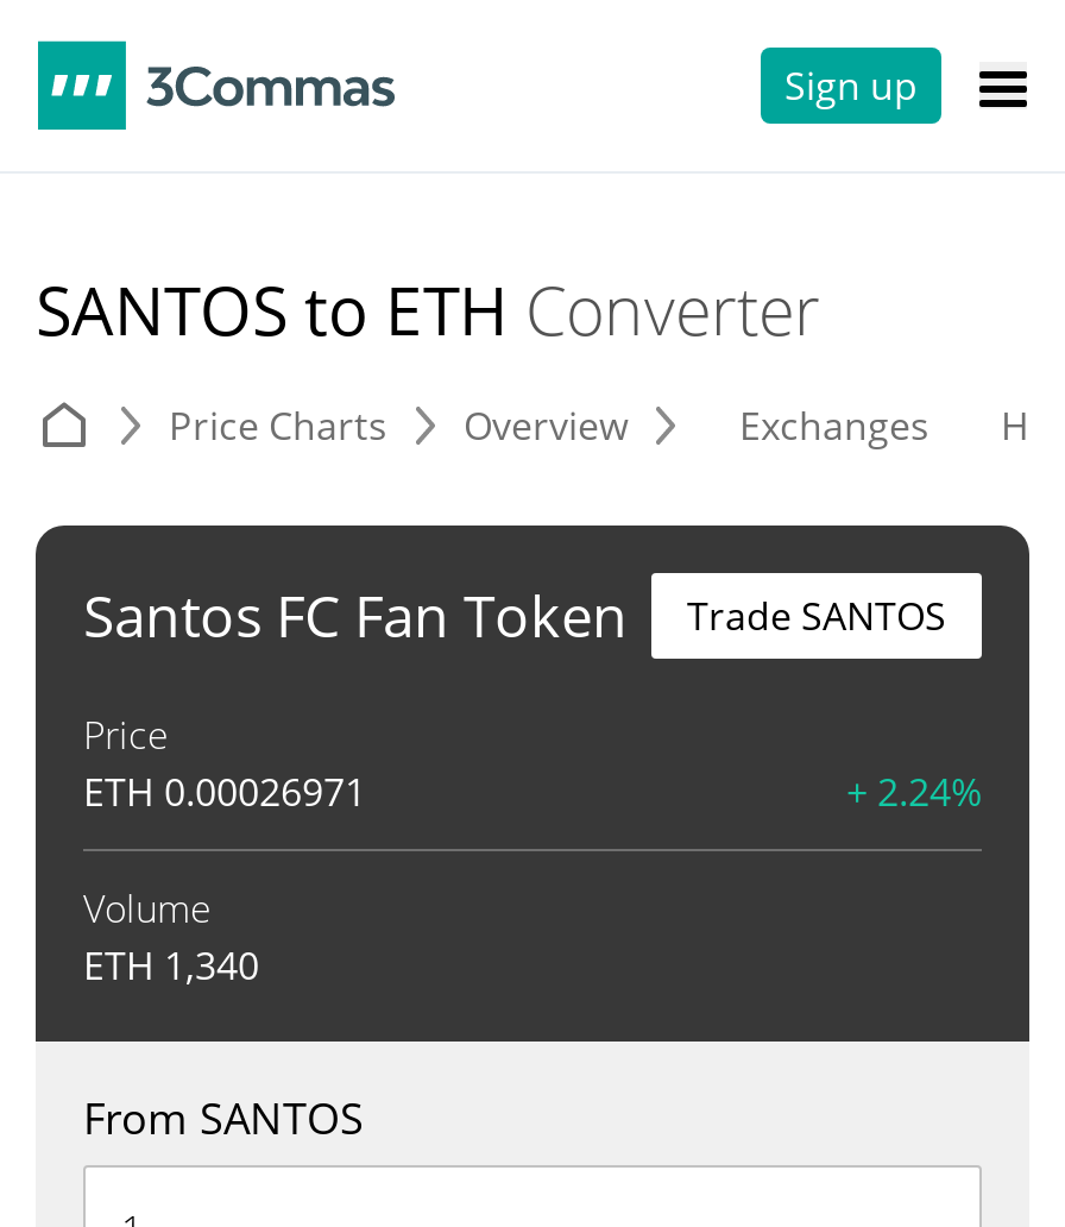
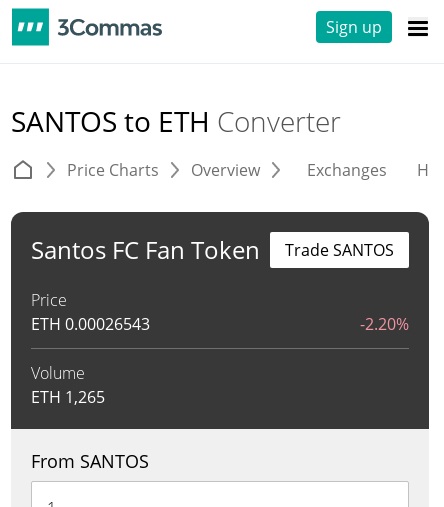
[83,766,982,818] ETH 0.00026971 | + 2.24% -> [31,313,409,335] ETH 0.00026543 | -2.20%
[83,939,259,992] ETH 1,340 -> [31,386,105,408] ETH 1,265

